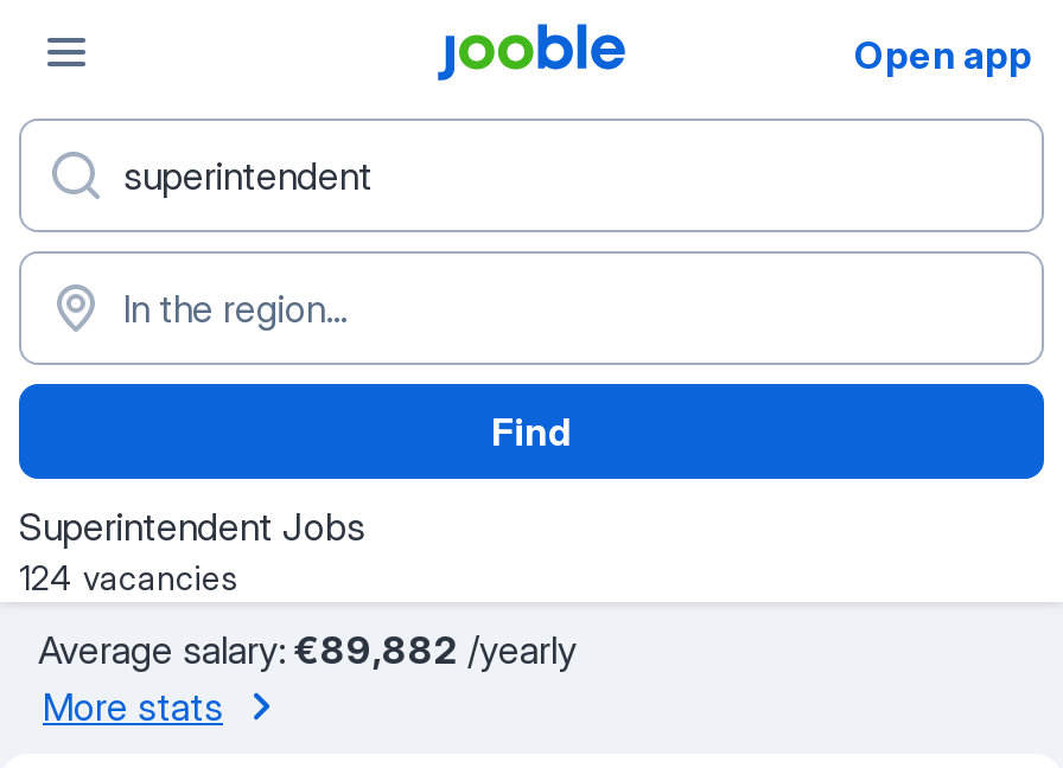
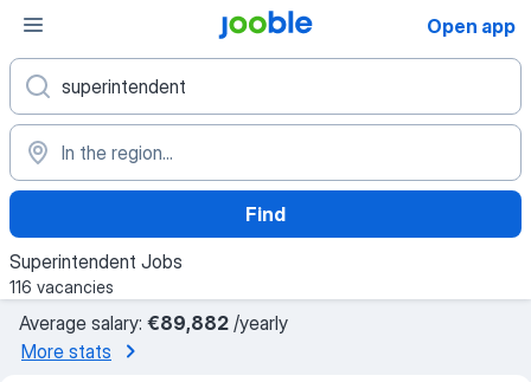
[19,557,237,597] 124 vacancies -> [9,277,114,297] 116 vacancies

